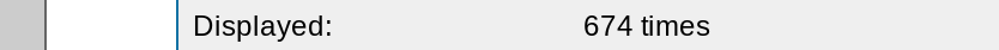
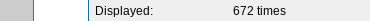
[583,10,710,43] 674 times -> [233,4,286,18] 672 times

